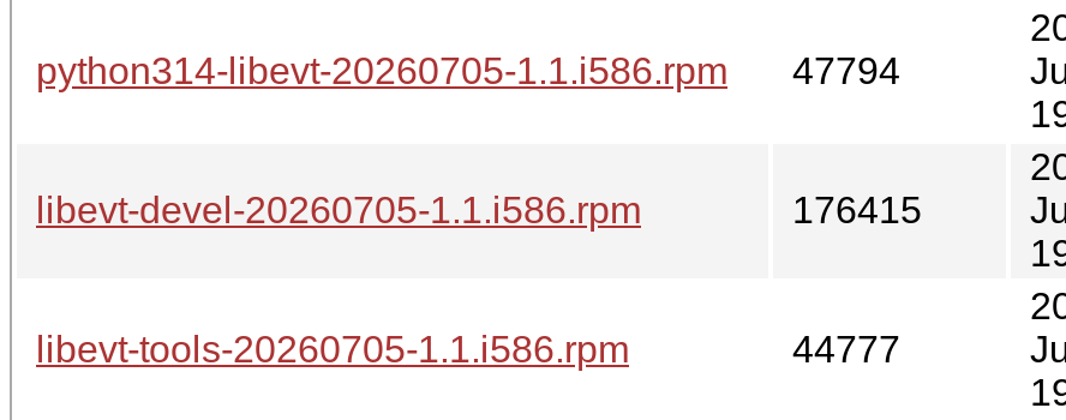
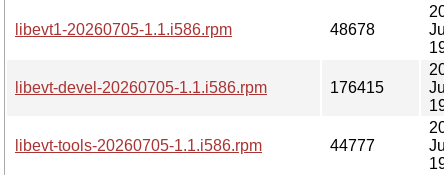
[36,50,900,91] python314-libevt-20260705-1.1.i586.rpm | 47794 -> [15,21,375,38] libevt1-20260705-1.1.i586.rpm | 48678

